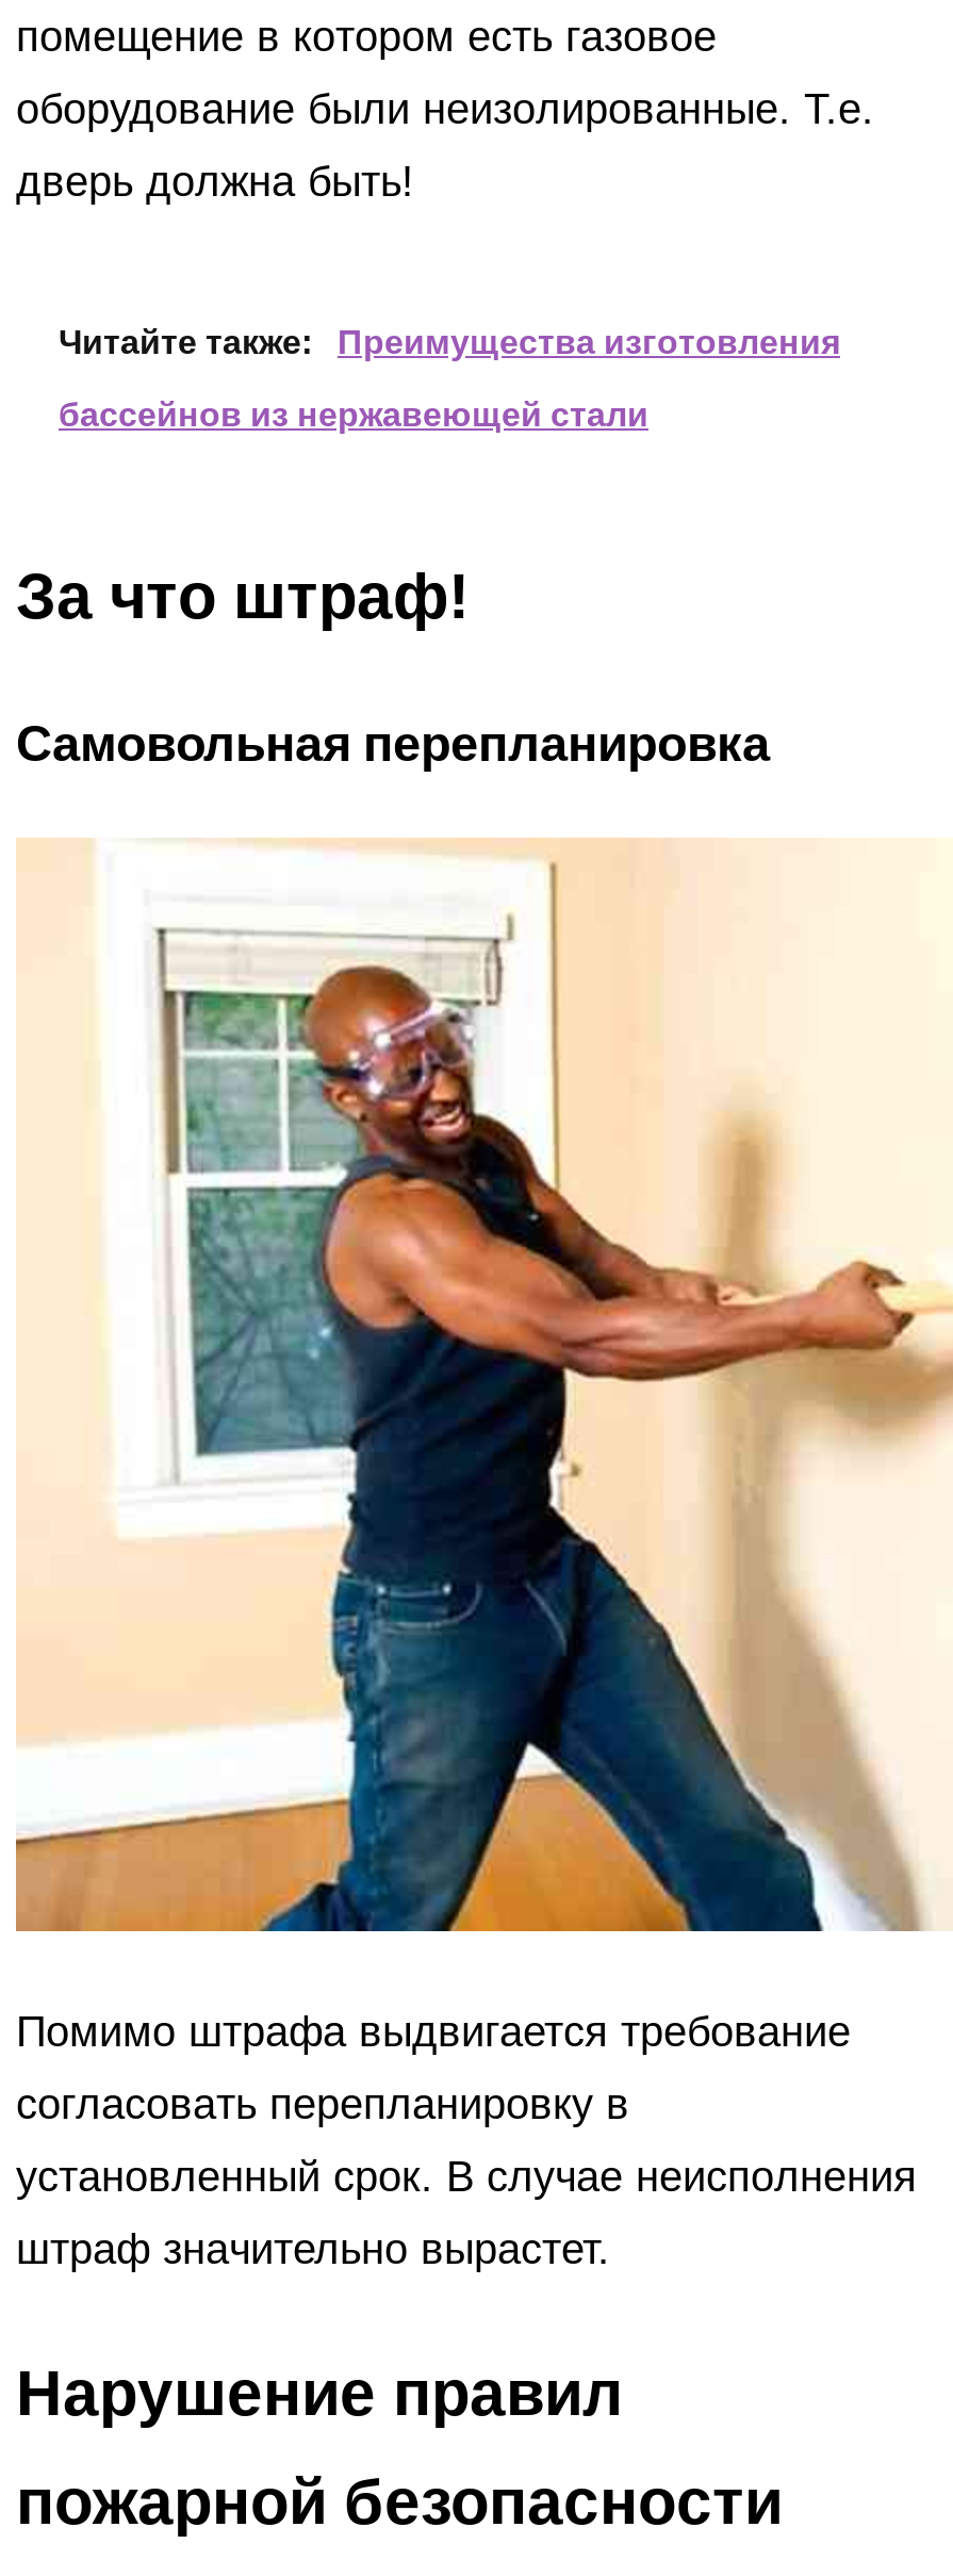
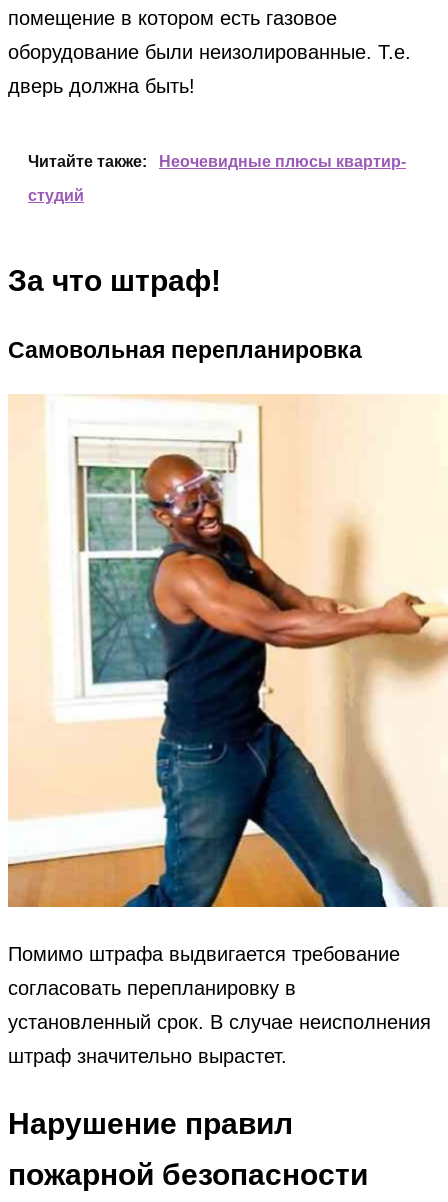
[338,323,840,359] Преимущества изготовления -> [159,152,406,169] Неочевидные плюсы квартир-
[59,395,648,432] бассейнов из нержавеющей стали -> [28,186,84,203] студий

